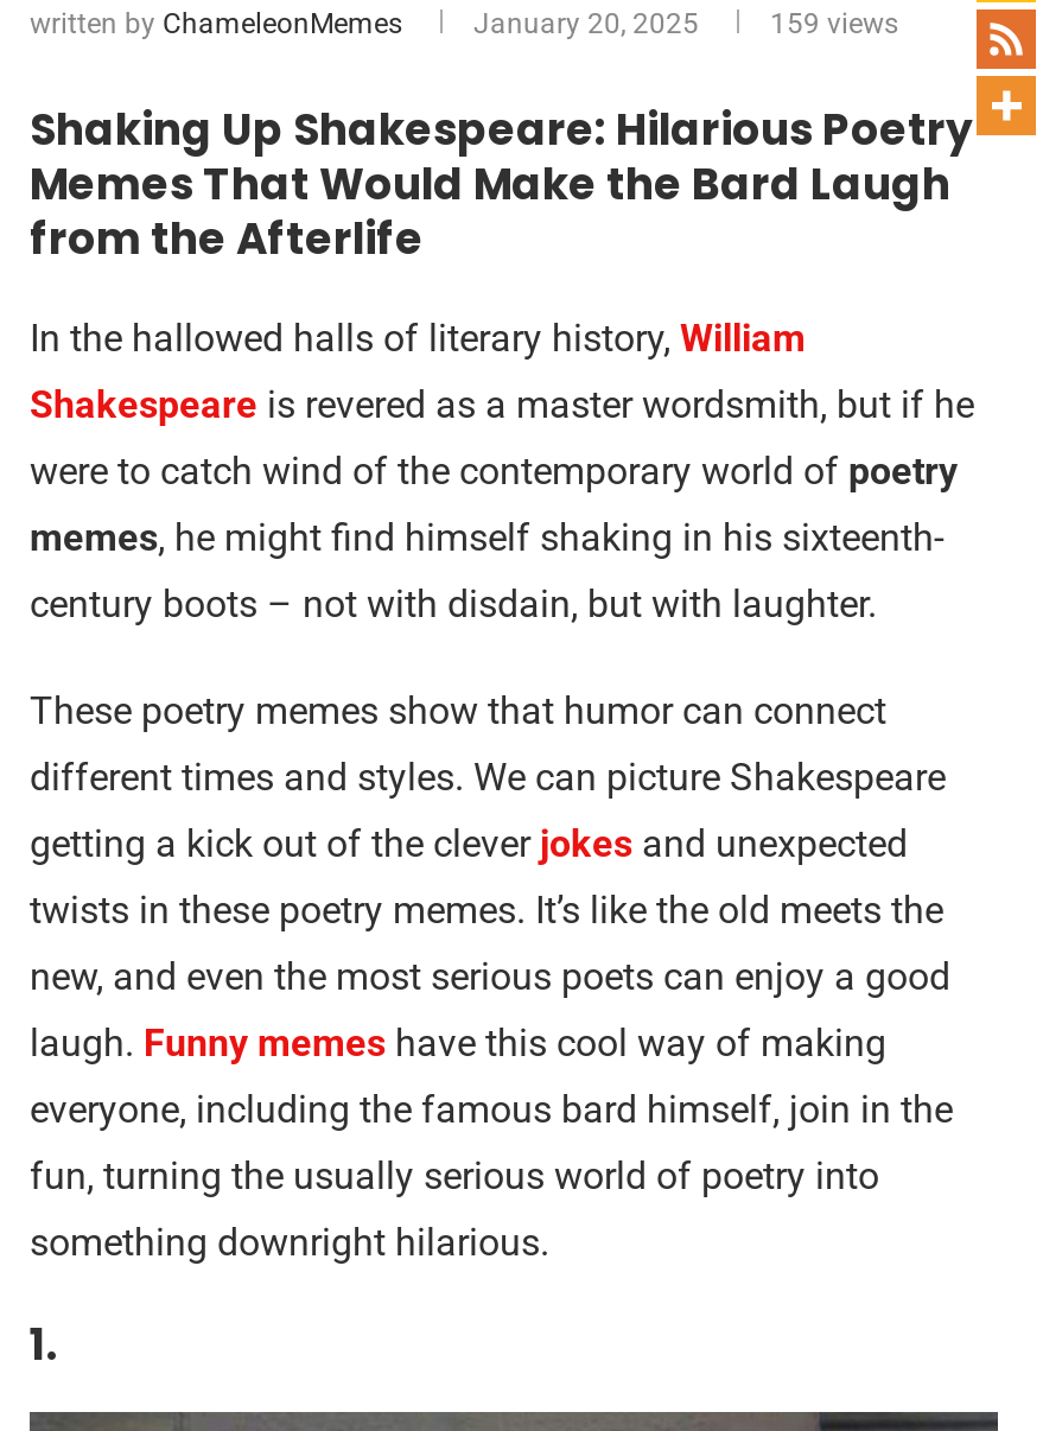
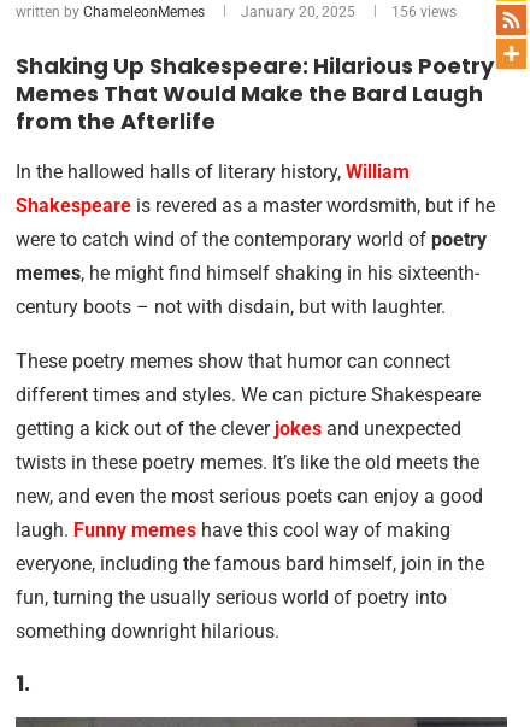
[770,7,898,40] 159 views -> [391,4,457,20] 156 views

